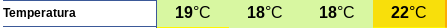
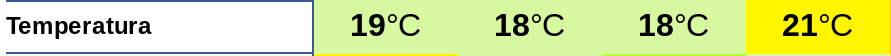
[391,4,427,21] 22°C -> [782,8,854,42] 21°C

